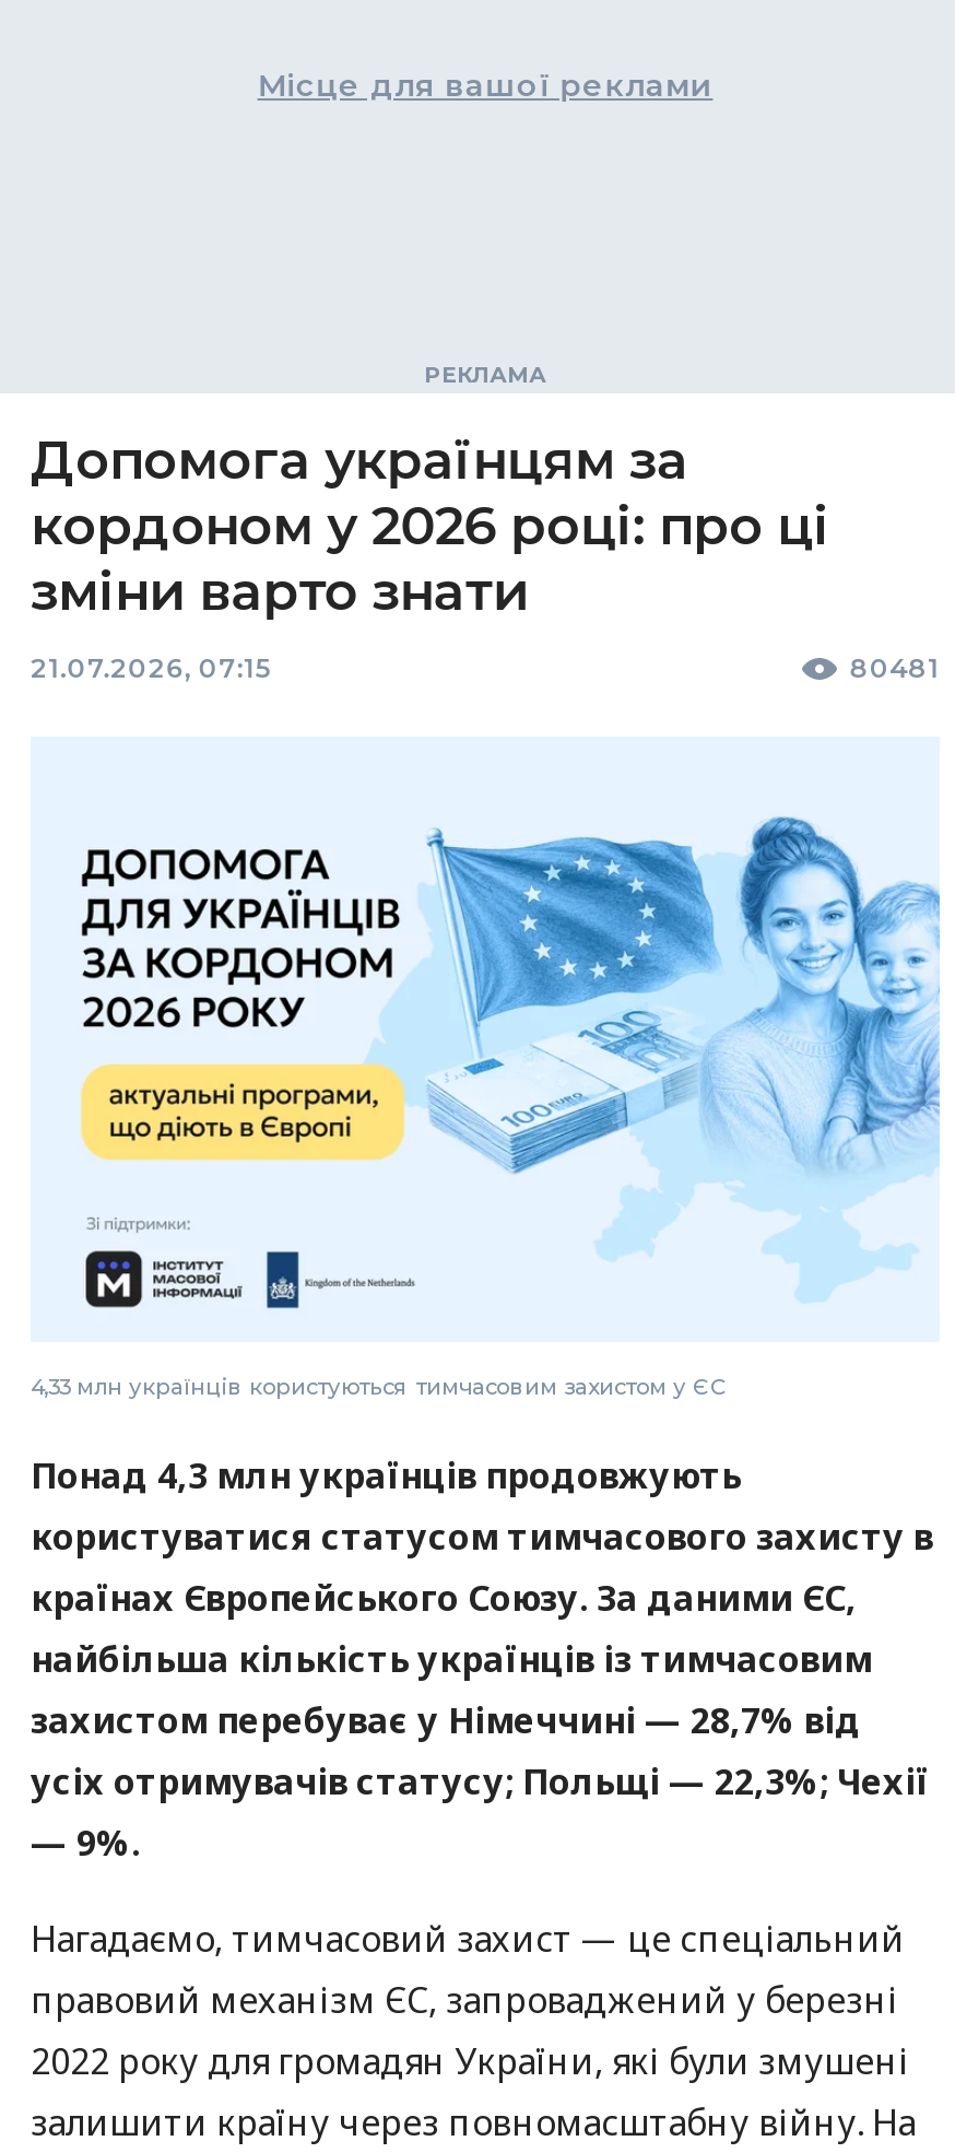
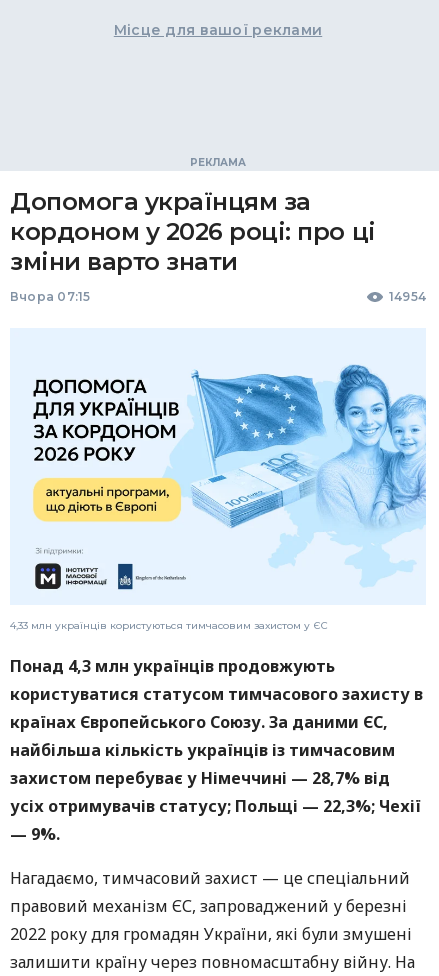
[31,650,940,683] 21.07.2026, 07:15 | 80481 -> [10,288,426,303] Вчора 07:15 | 14954

